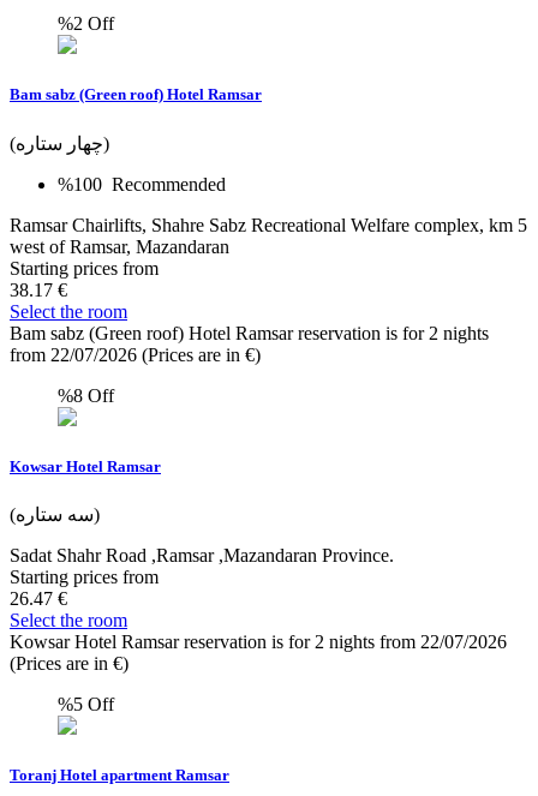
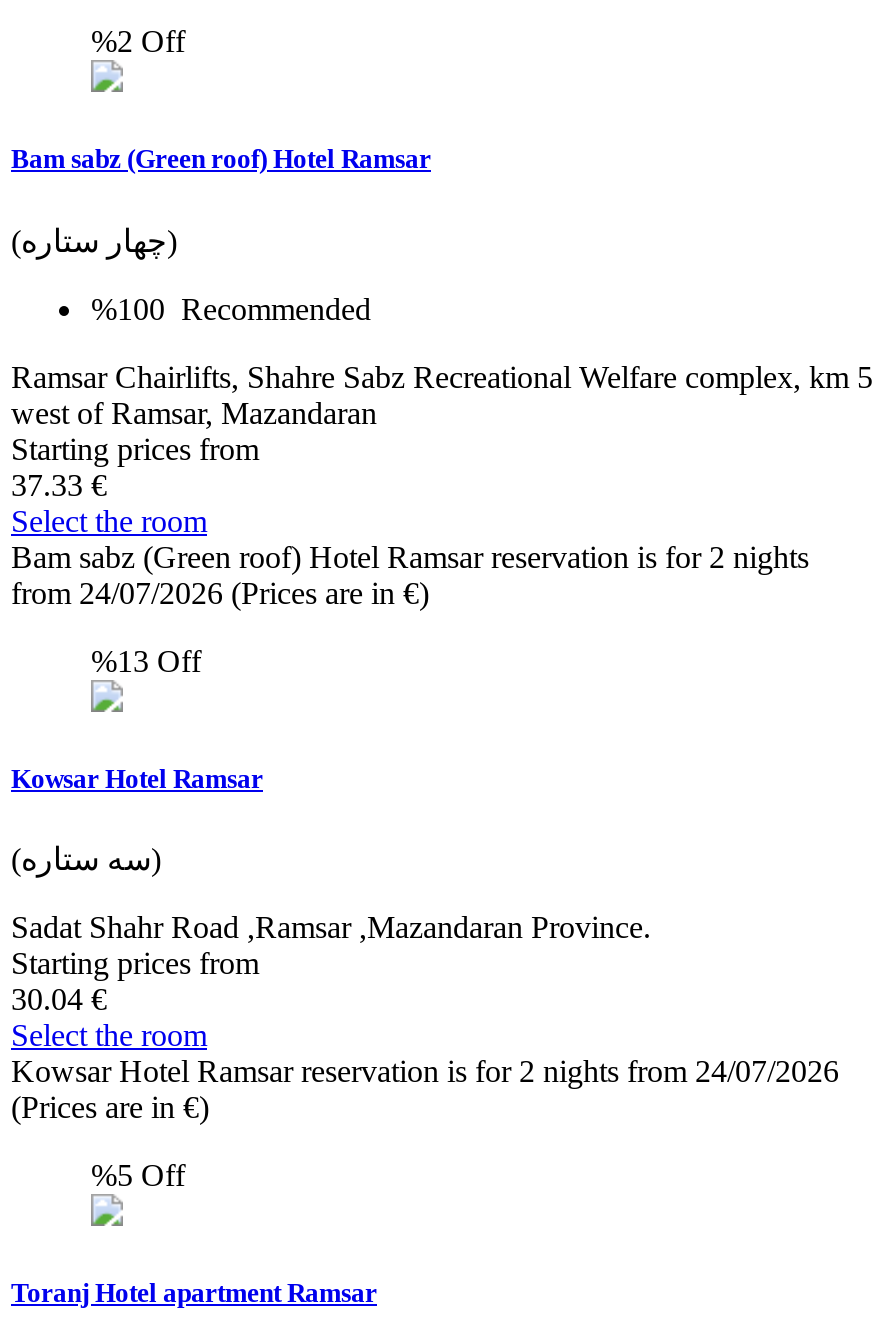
[10,279,67,300] 38.17 € -> [11,467,107,501] 37.33 €
[10,344,261,364] from 22/07/2026 (Prices are in €) -> [11,575,429,609] from 24/07/2026 (Prices are in €)
[58,385,114,405] %8 Off -> [91,643,201,677] %13 Off
[10,588,67,609] 26.47 € -> [11,982,107,1016] 30.04 €
[10,631,507,652] Kowsar Hotel Ramsar reservation is for 2 nights from 22/07/2026 -> [11,1054,839,1088] Kowsar Hotel Ramsar reservation is for 2 nights from 24/07/2026

